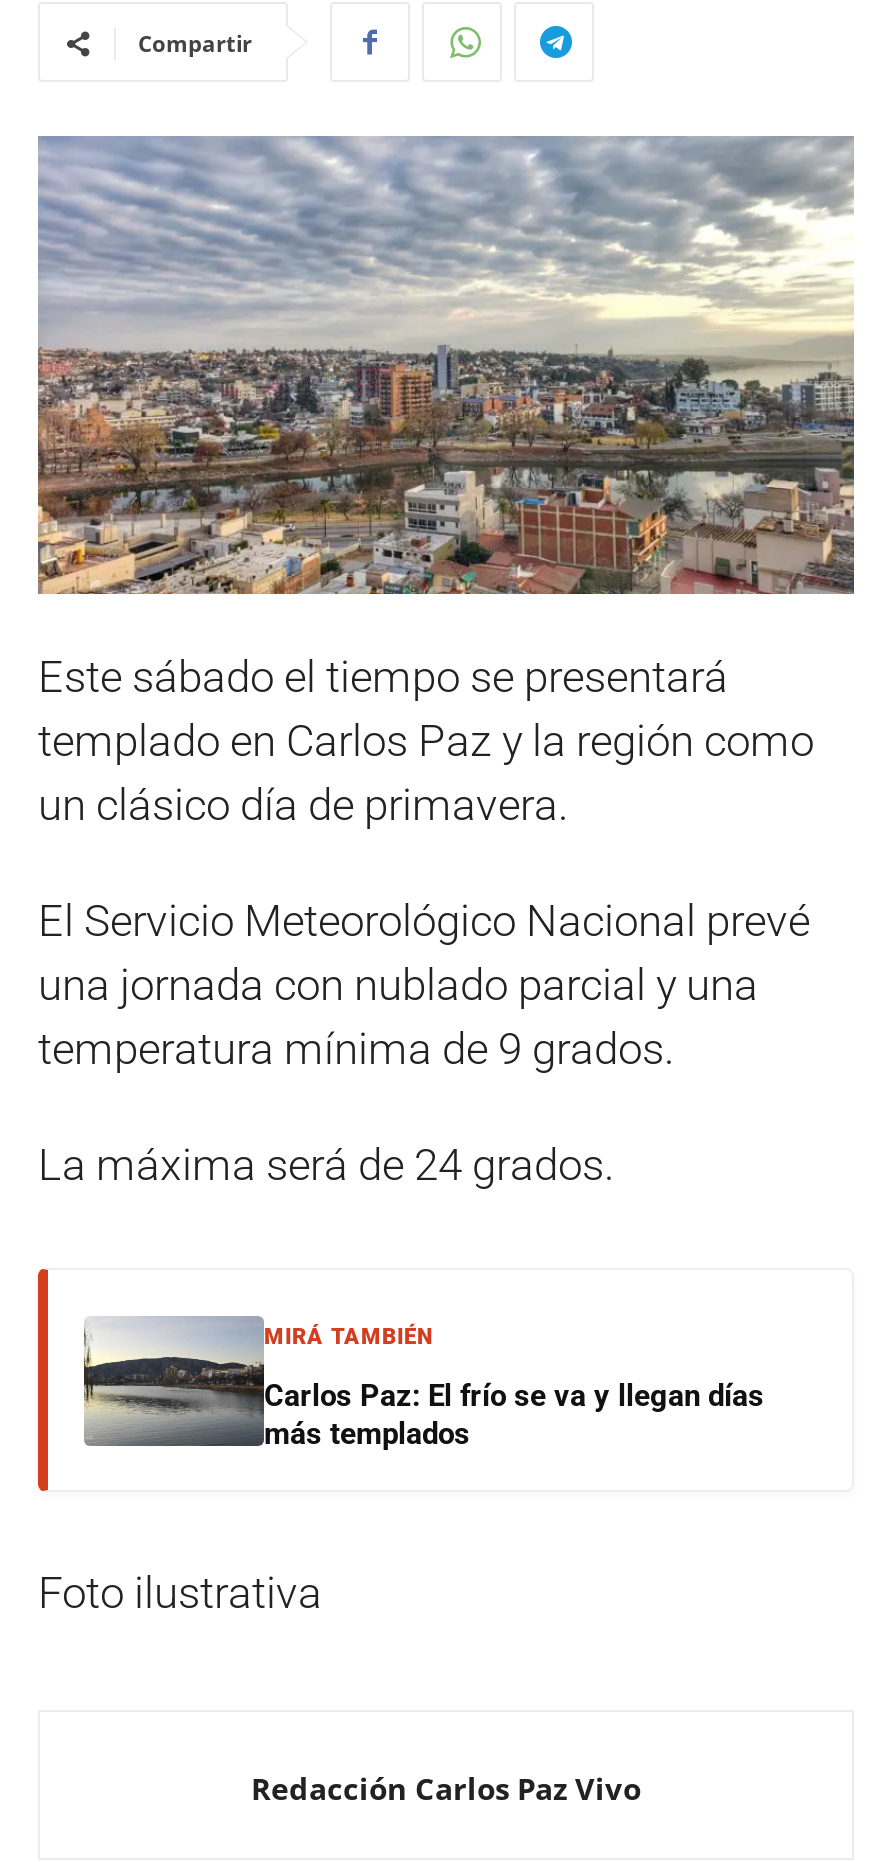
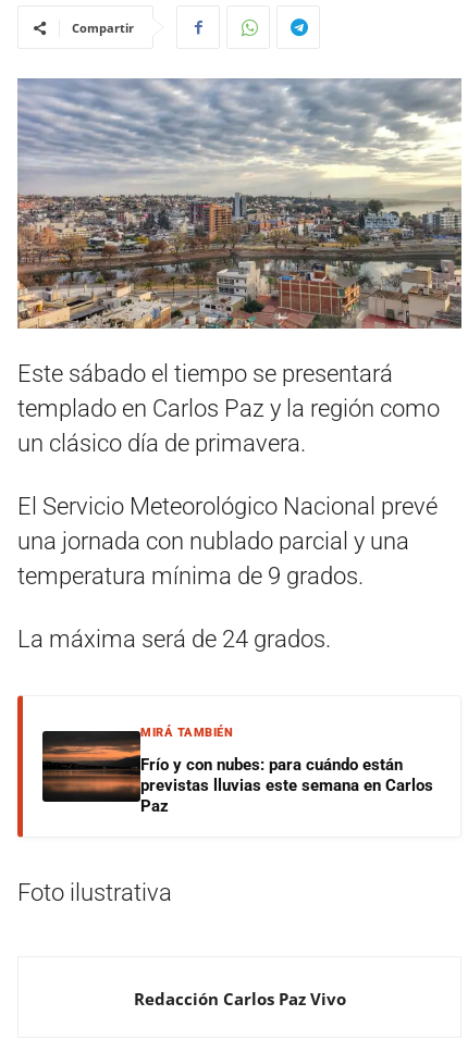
[82,1314,764,1453] [image] | Carlos Paz: El frío se va y llegan días | más templados -> [41,720,433,816] [image] | Frío y con nubes: para cuándo están | previstas lluvias este semana en Carlos | Paz

